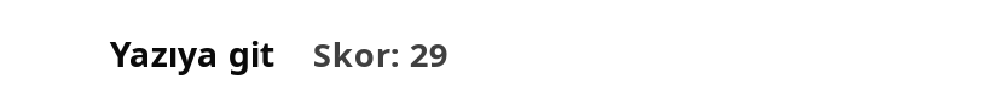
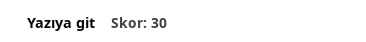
[110,31,448,77] Yazıya git Skor: 29 -> [27,13,167,32] Yazıya git Skor: 30

